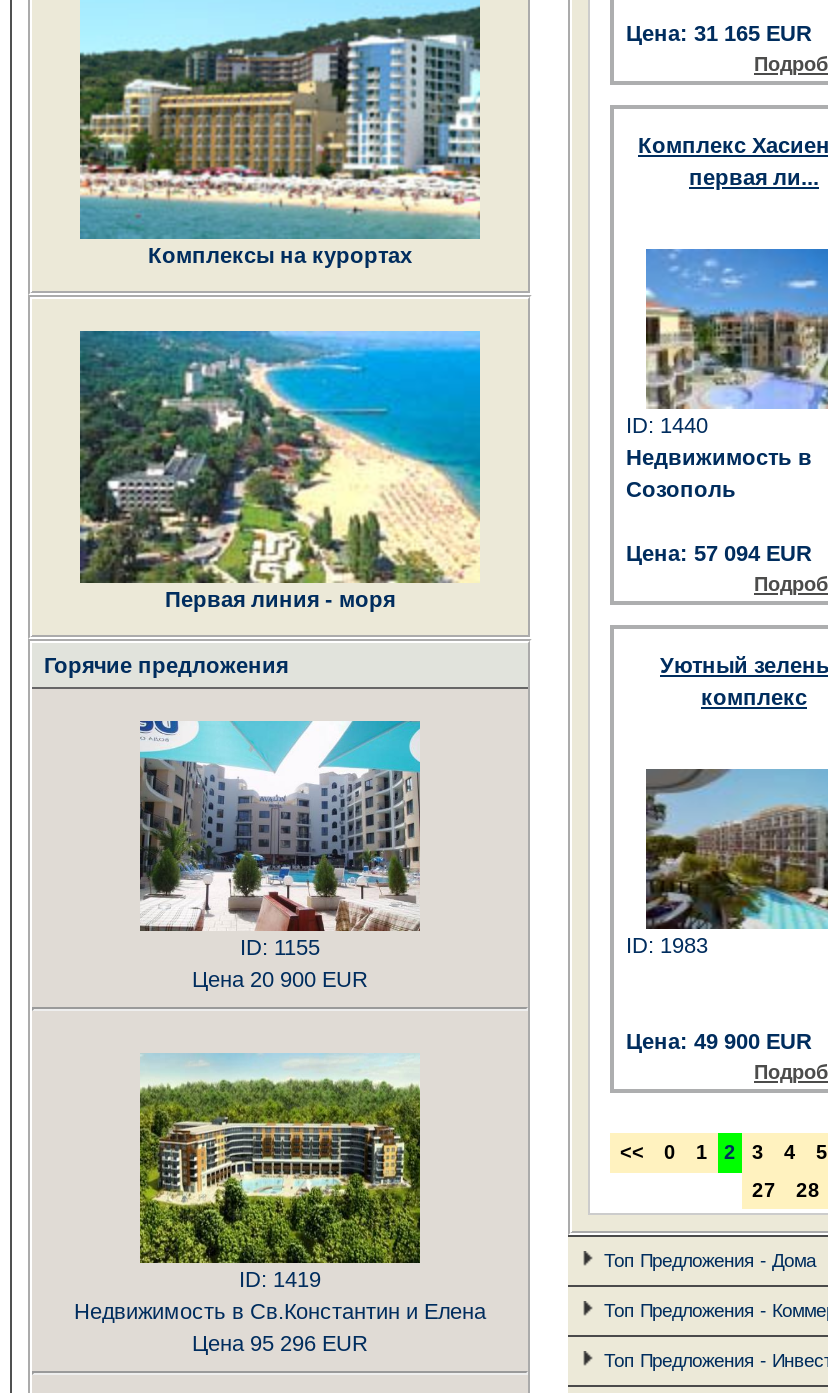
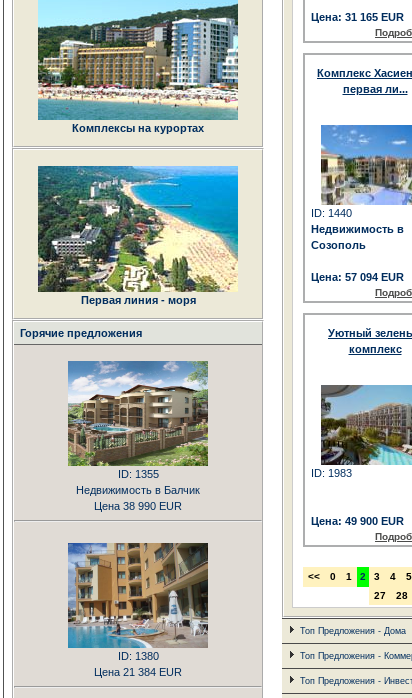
[138,719,422,991] [image] | ID: 1155 | Цена 20 900 EUR -> [67,360,209,512] [image] | ID: 1355 | Недвижимость в Балчик | Цена 38 990 EUR
[74,1053,486,1355] [image] | ID: 1419 | Недвижимость в Св.Константин и Елена | Цена 95 296 EUR -> [67,528,209,678] [image] | ID: 1380 | Цена 21 384 EUR

